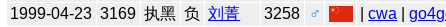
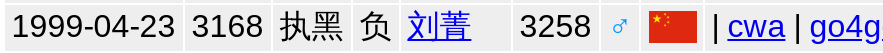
[10,5,240,22] 1999-04-23 3169 执黑 负 刘菁 -> [11,8,471,42] 1999-04-23 3168 执黑 负 刘菁

